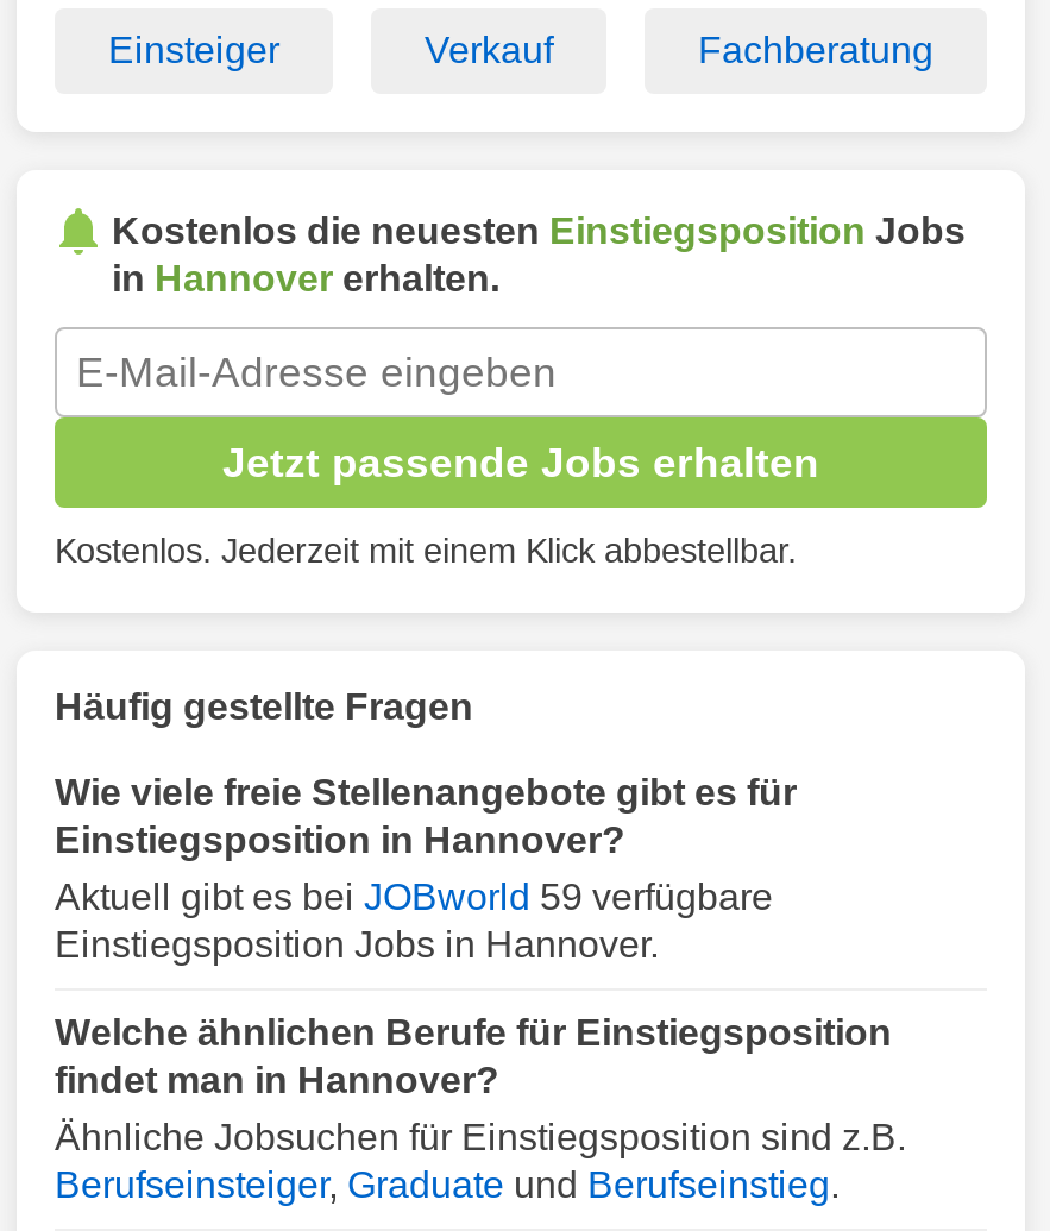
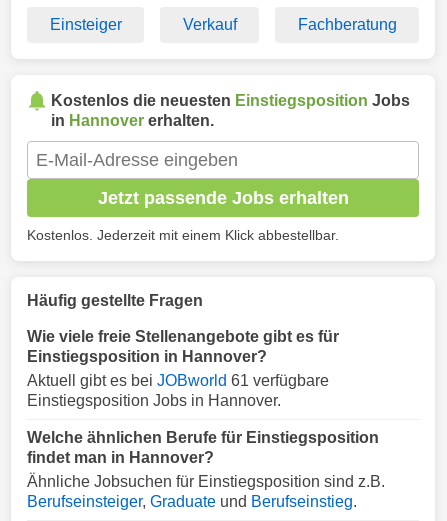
[55,877,773,917] Aktuell gibt es bei JOBworld 59 verfügbare -> [27,372,329,389] Aktuell gibt es bei JOBworld 61 verfügbare

